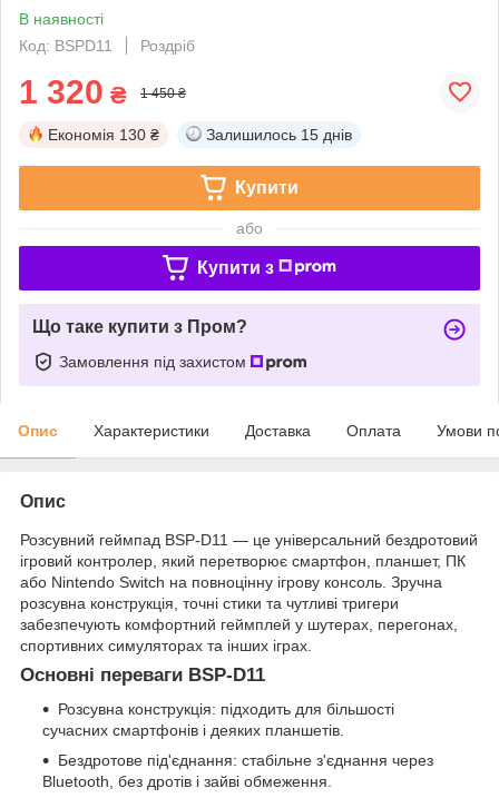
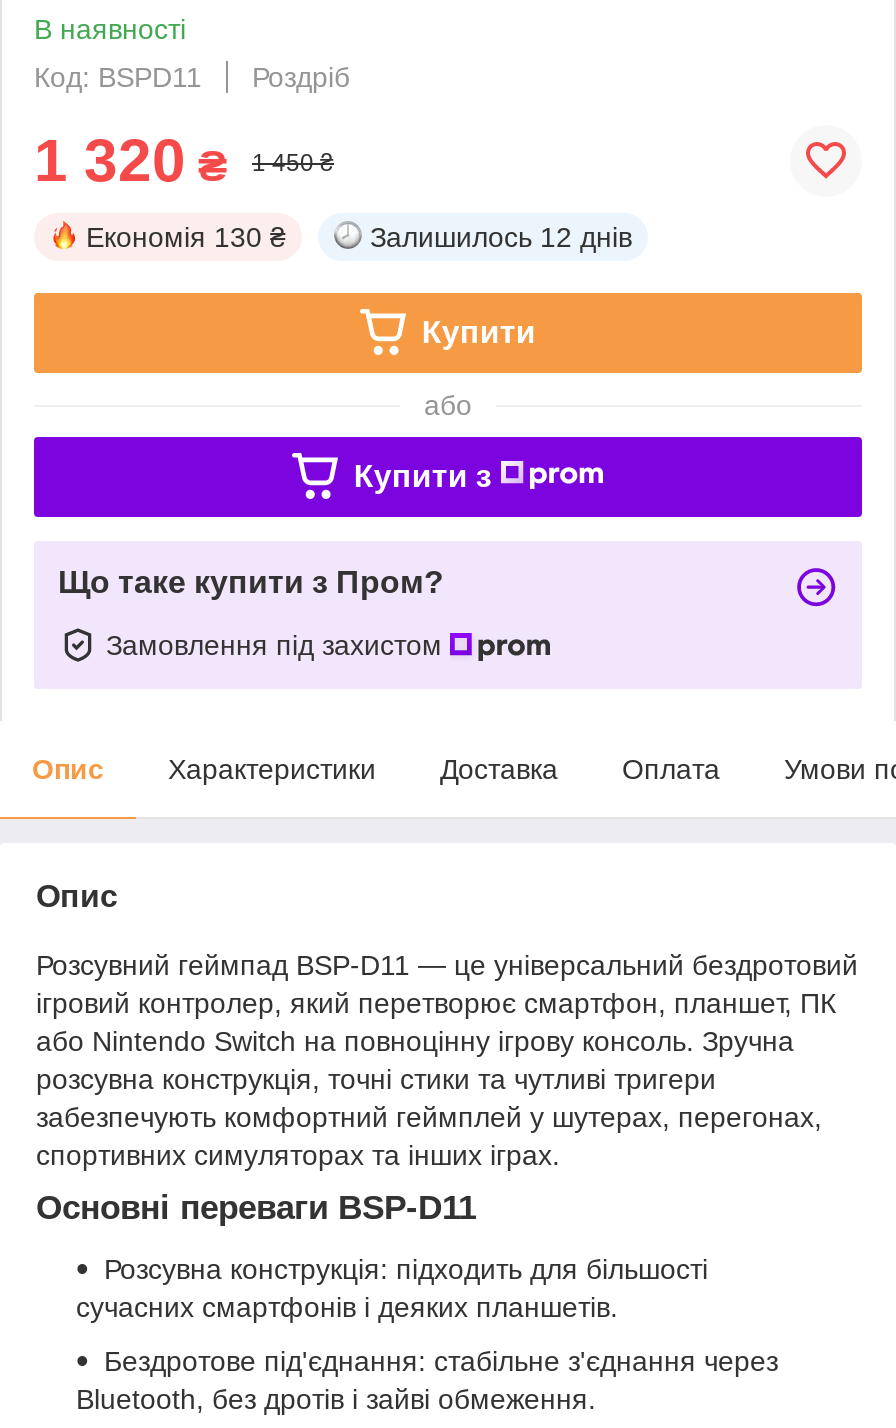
[206,126,352,143] Залишилось 15 днів -> [370,221,632,253] Залишилось 12 днів

